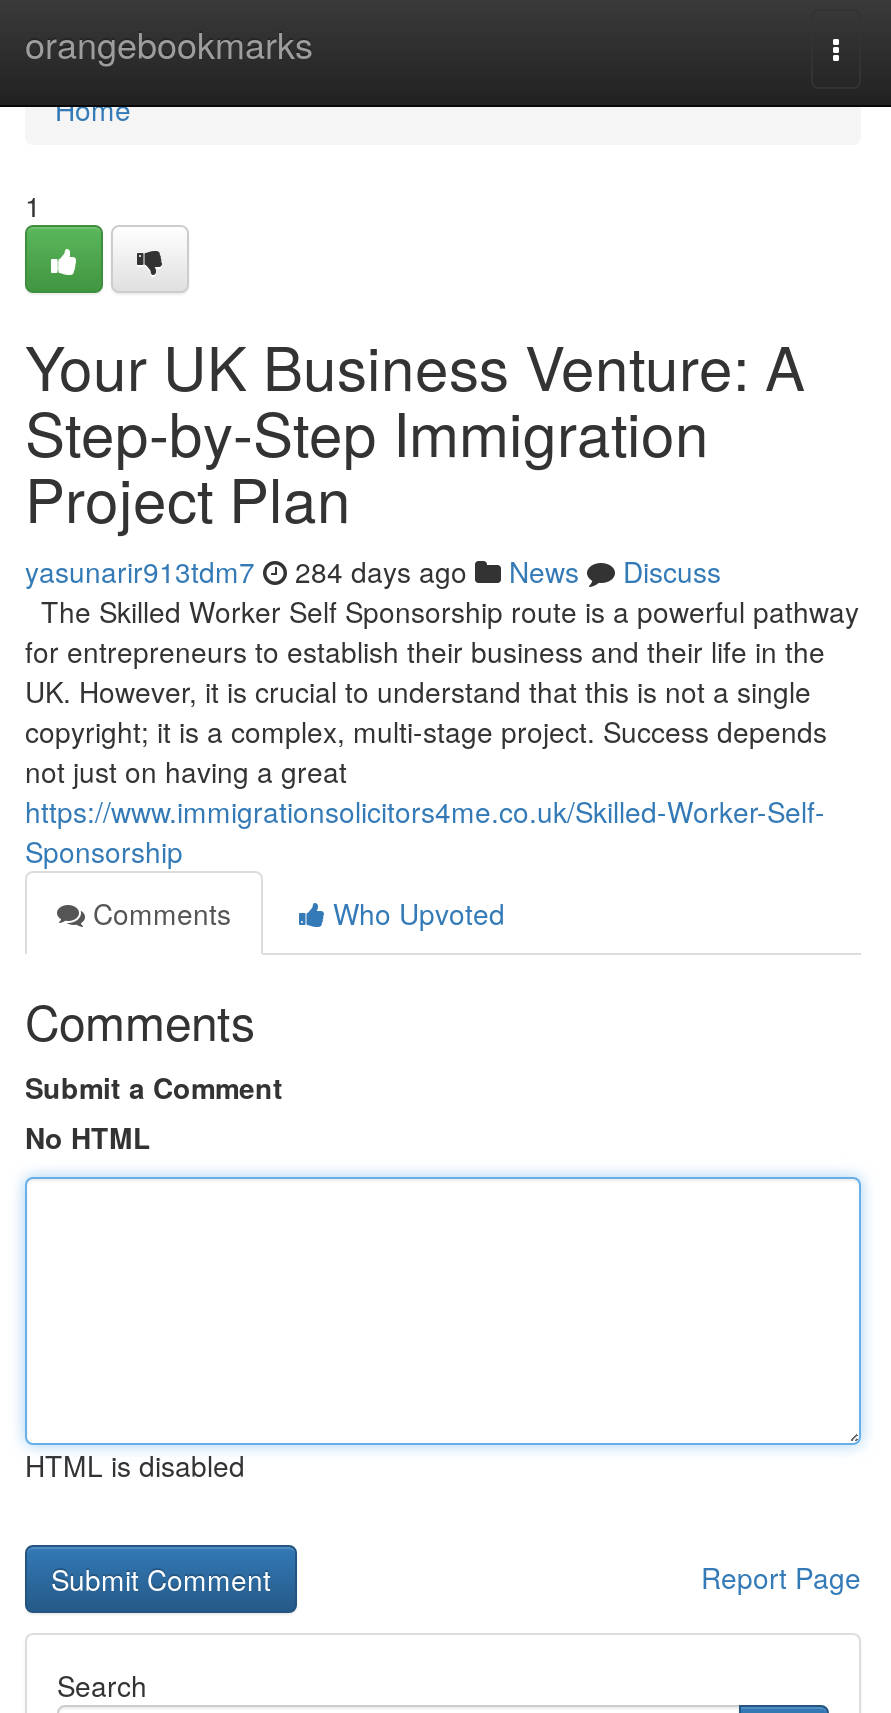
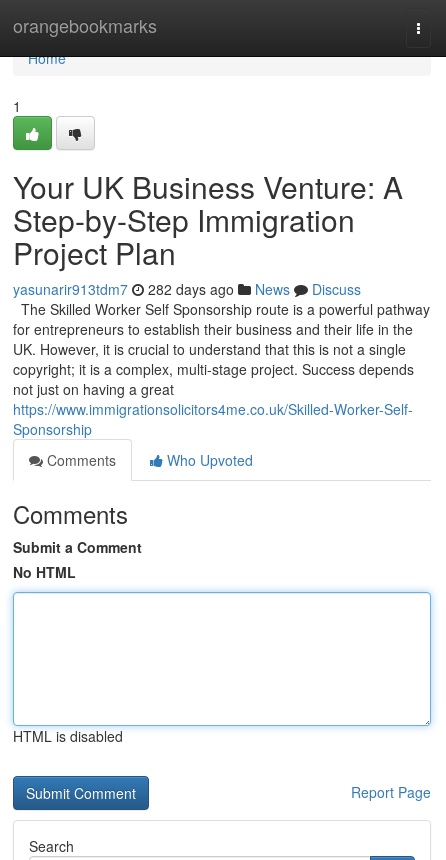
[25,551,721,591] yasunarir913tdm7 284 days ago News Discuss -> [13,279,361,299] yasunarir913tdm7 282 days ago News Discuss

